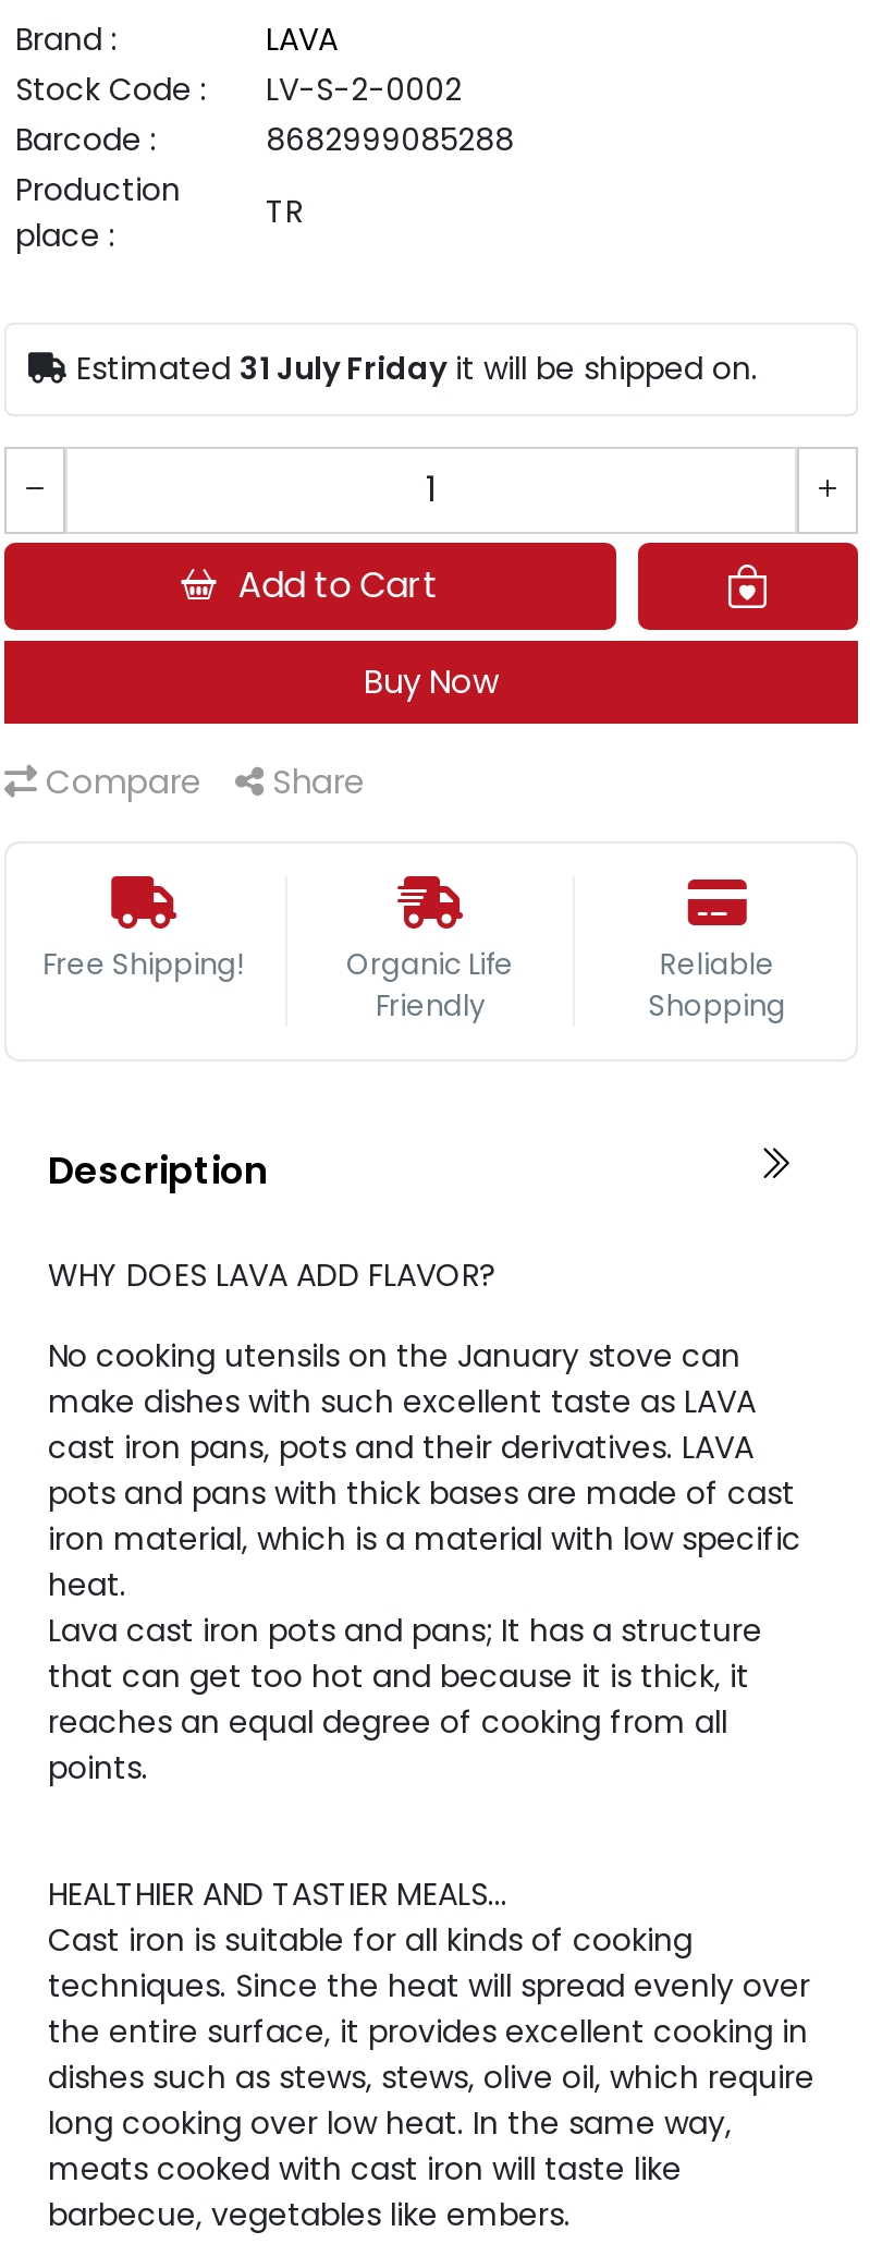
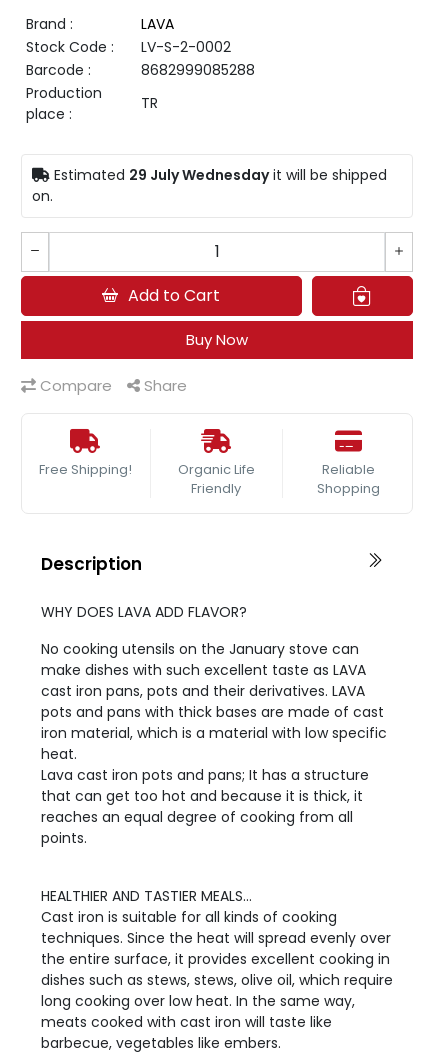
[68,347,758,391] Estimated 31 July Friday it will be shipped on. -> [32,165,387,206] Estimated 29 July Wednesday it will be shipped | on.

